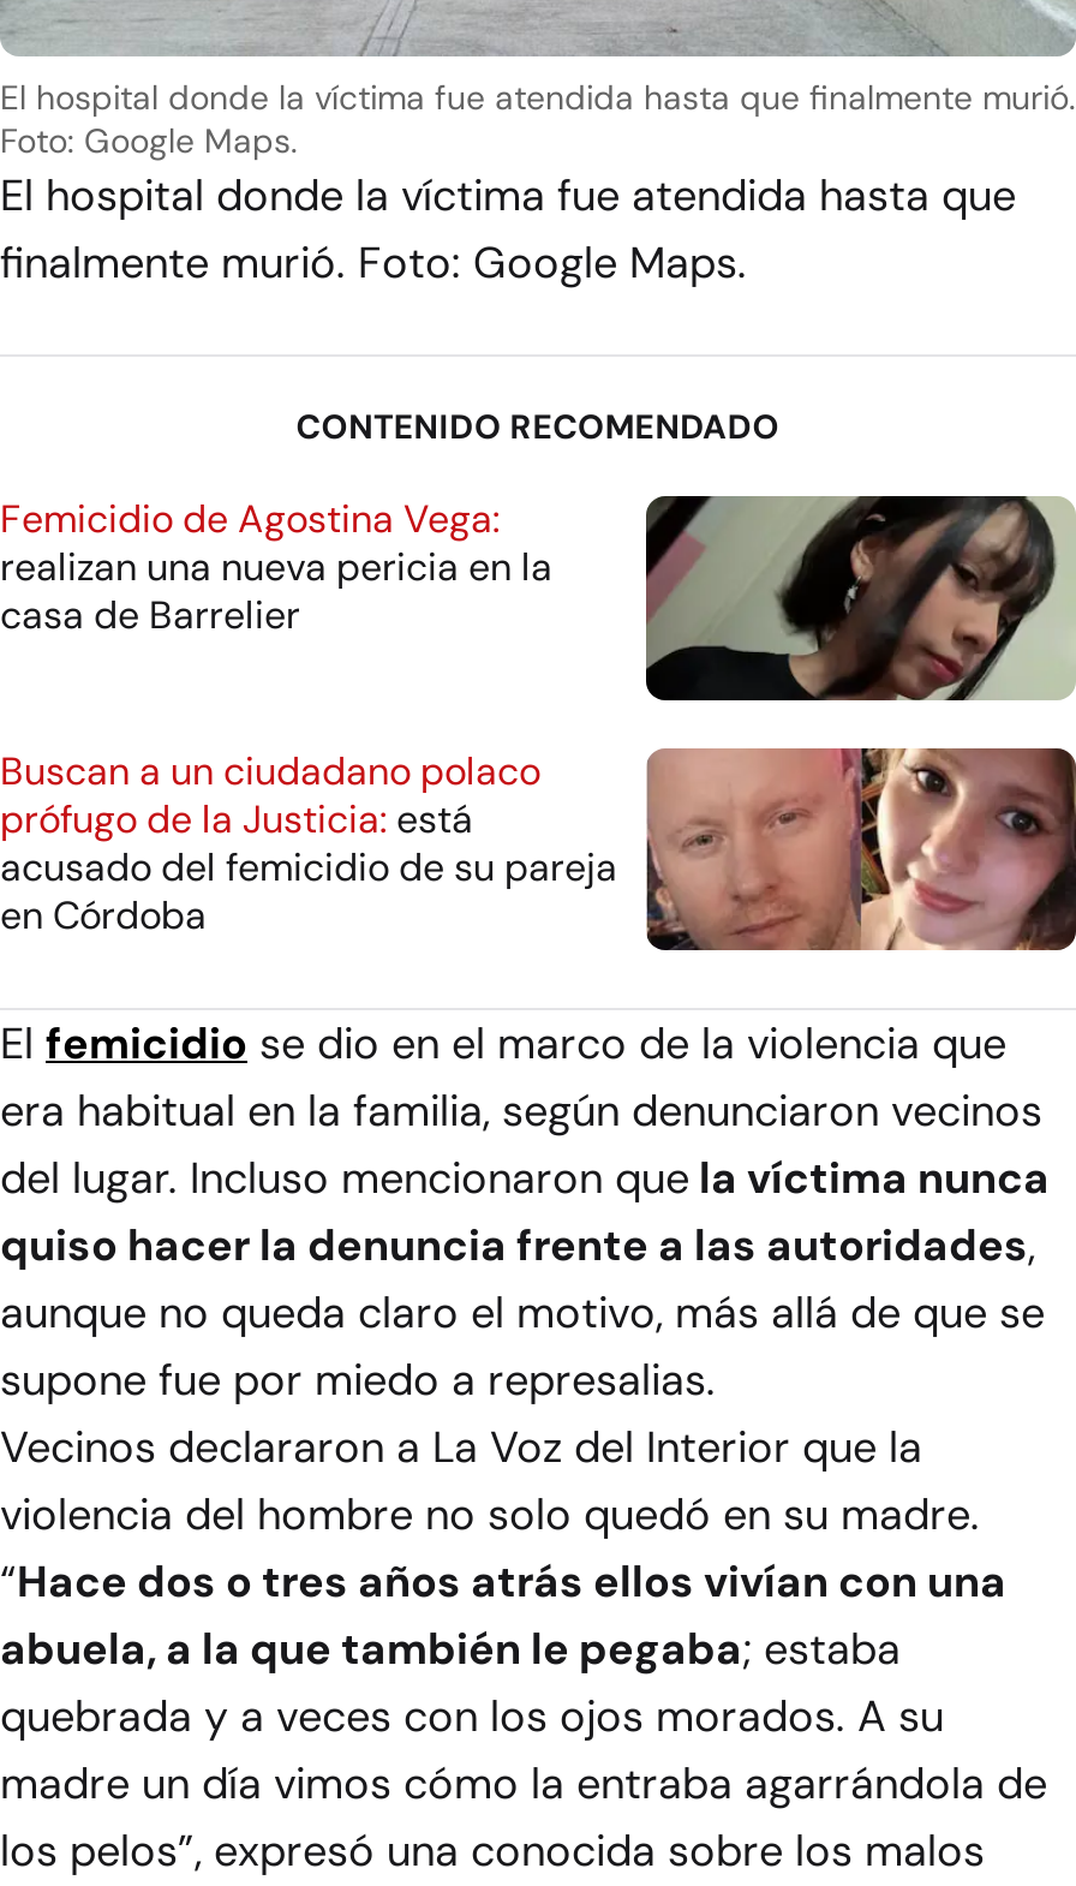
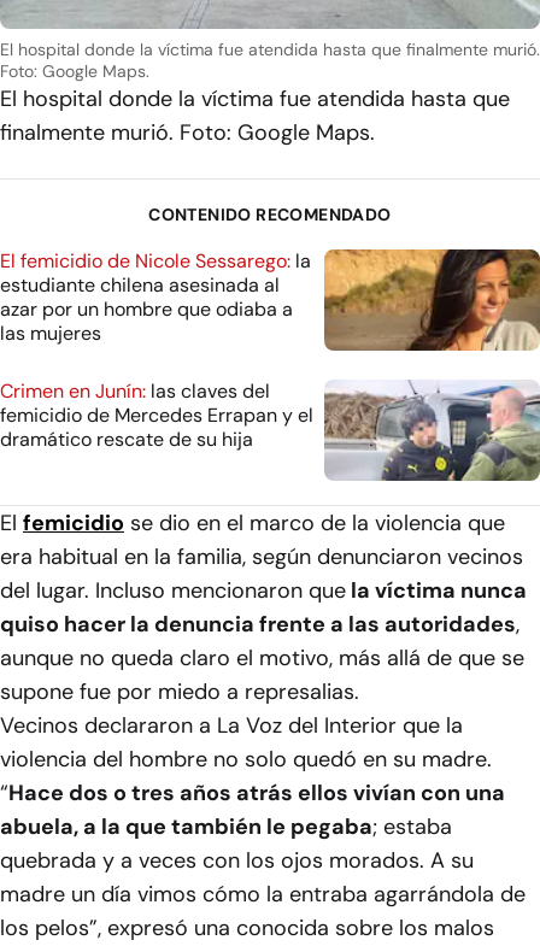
[0,495,552,641] Femicidio de Agostina Vega: | realizan una nueva pericia en la | casa de Barrelier -> [0,248,311,346] El femicidio de Nicole Sessarego: la | estudiante chilena asesinada al | azar por un hombre que odiaba a | las mujeres
[0,495,1069,940] [image] | Buscan a un ciudadano polaco | prófugo de la Justicia: está | acusado del femicidio de su pareja | en Córdoba -> [0,248,536,452] [image] | Crimen en Junín: las claves del | femicidio de Mercedes Errapan y el | dramático rescate de su hija
[646,745,1069,959] [image] -> [325,375,536,482] [image]

